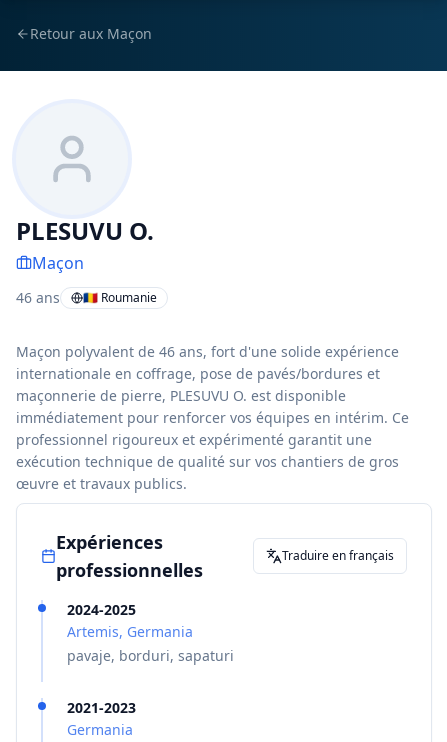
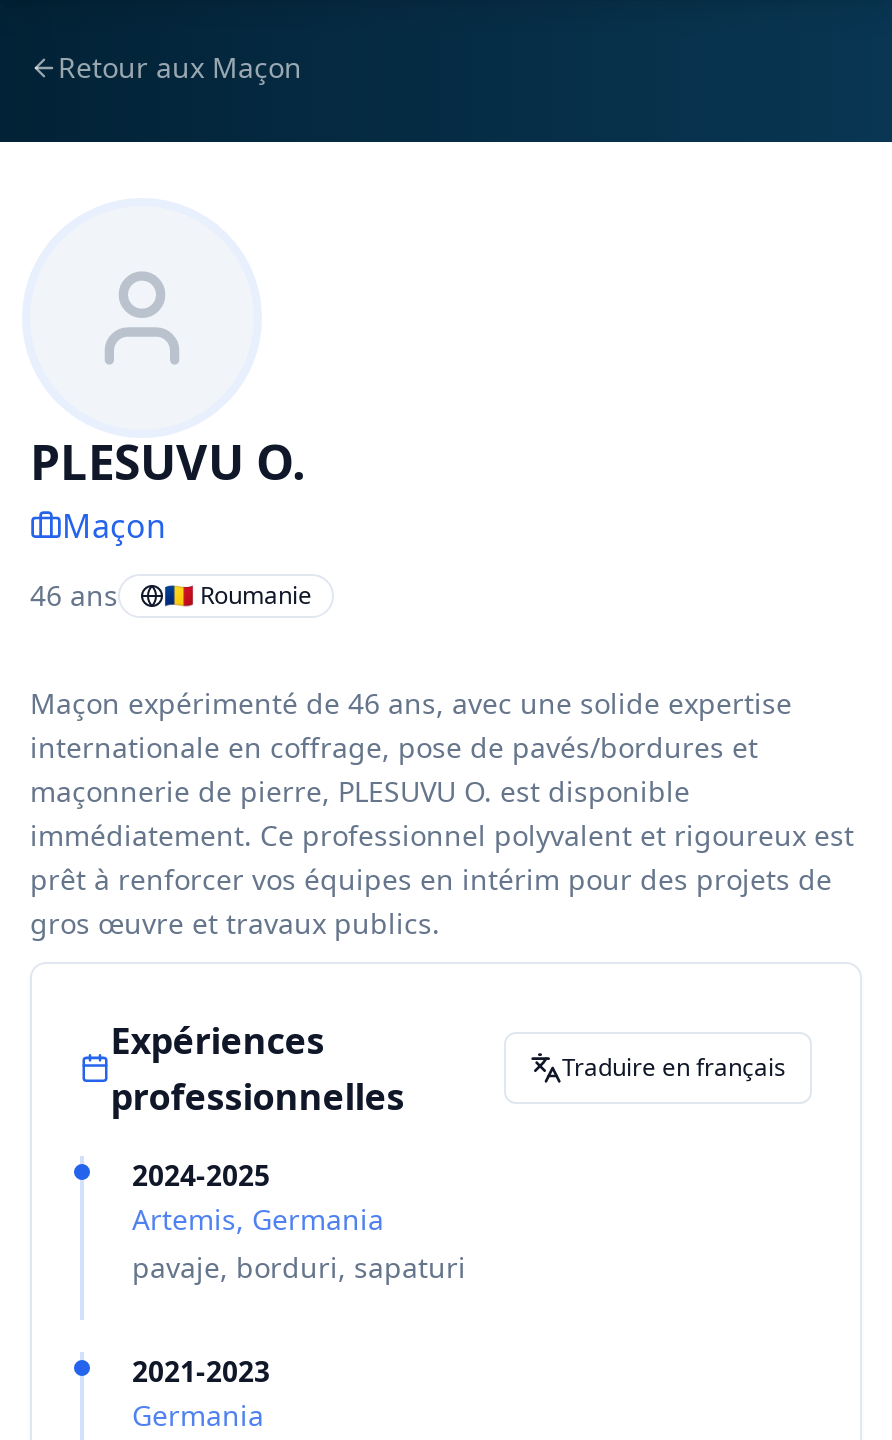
[16,342,399,361] Maçon polyvalent de 46 ans, fort d'une solide expérience -> [30,684,792,722] Maçon expérimenté de 46 ans, avec une solide expertise
[16,408,409,493] immédiatement pour renforcer vos équipes en intérim. Ce | professionnel rigoureux et expérimenté garantit une | exécution technique de qualité sur vos chantiers de gros | œuvre et travaux publics. -> [30,816,854,942] immédiatement. Ce professionnel polyvalent et rigoureux est | prêt à renforcer vos équipes en intérim pour des projets de | gros œuvre et travaux publics.

